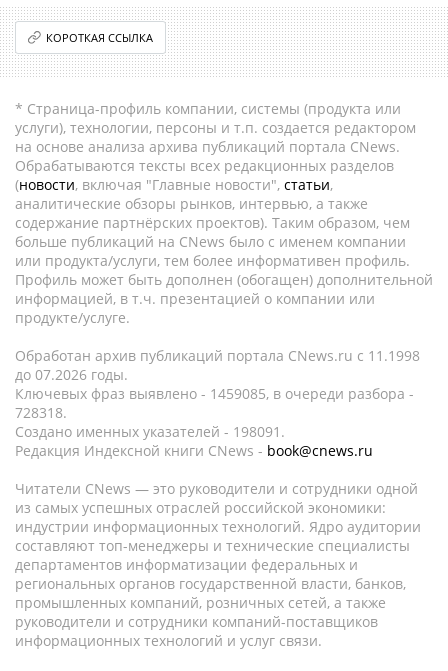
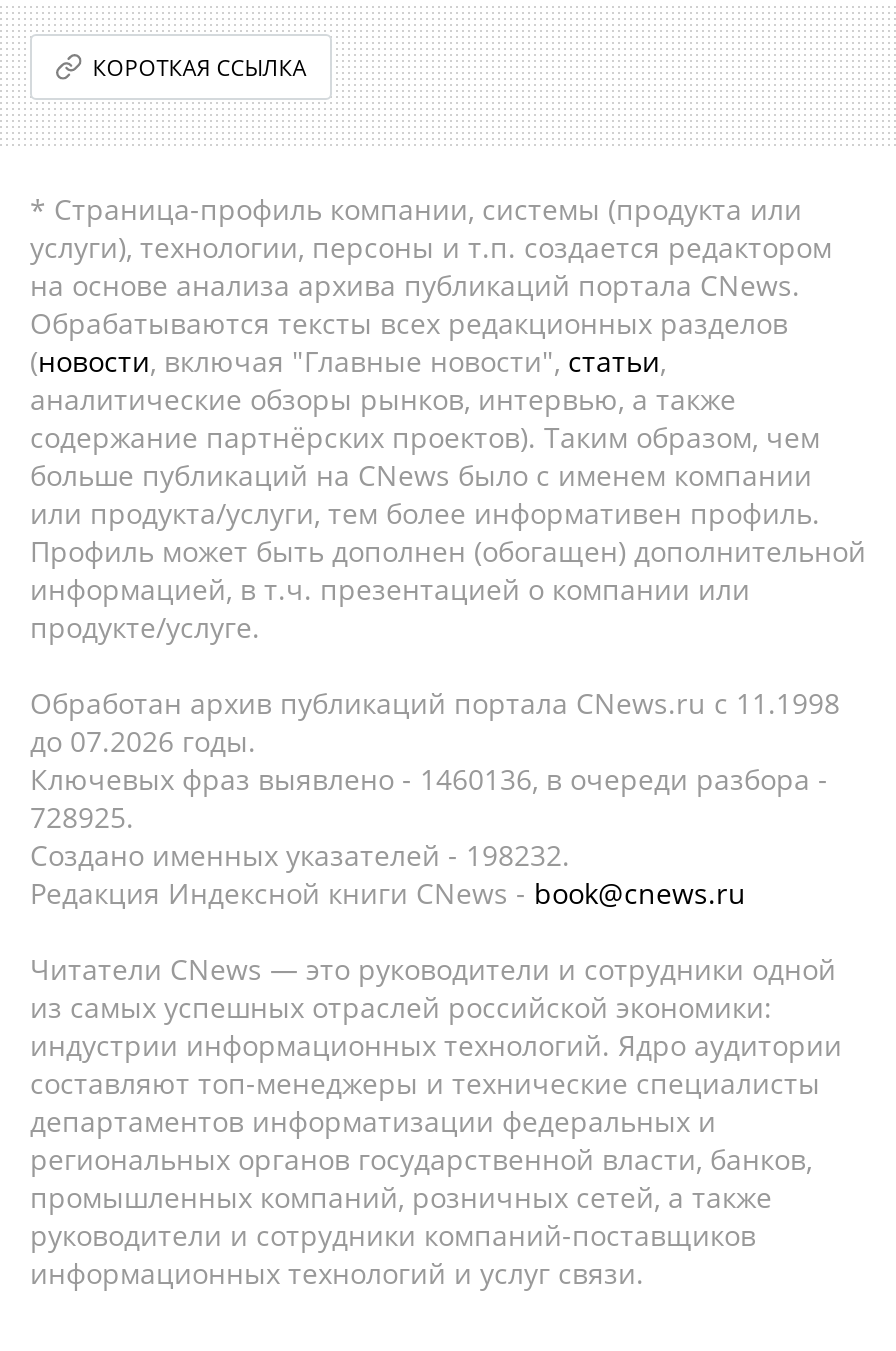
[15,384,414,403] Ключевых фраз выявлено - 1459085, в очереди разбора - -> [30,760,828,798] Ключевых фраз выявлено - 1460136, в очереди разбора -
[15,403,67,422] 728318. -> [30,798,134,836] 728925.
[15,422,285,441] Создано именных указателей - 198091. -> [30,836,570,874] Создано именных указателей - 198232.

